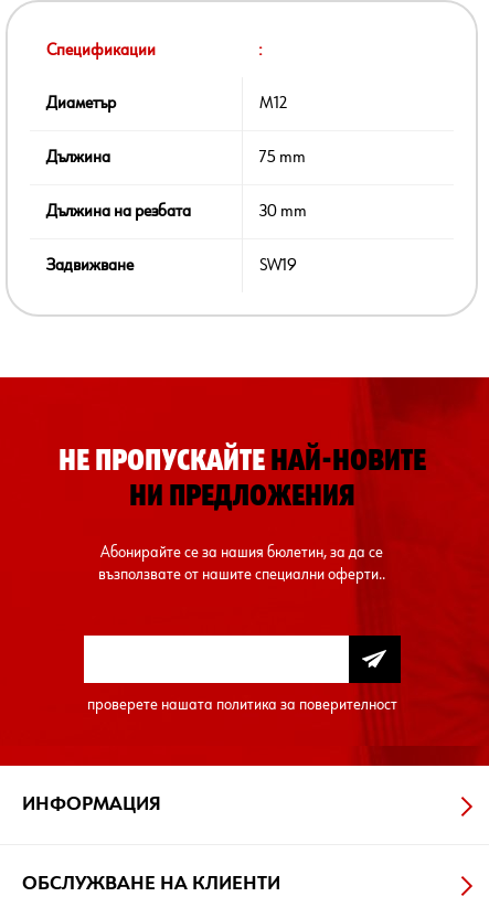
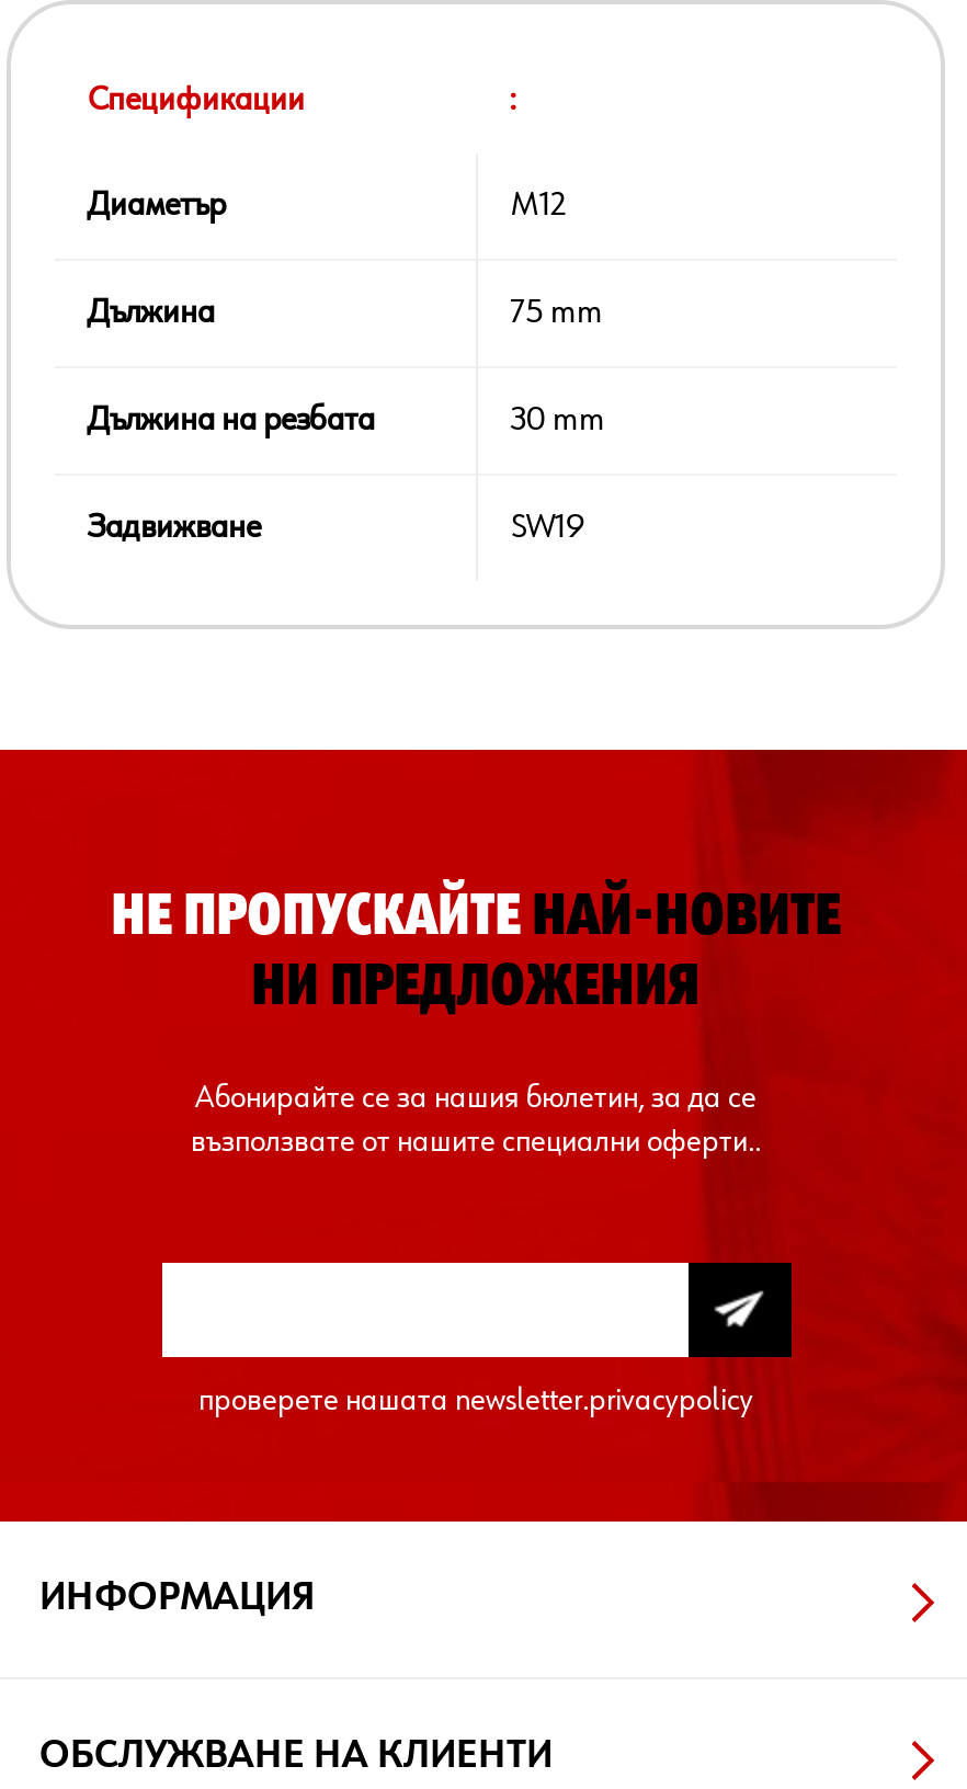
[87,696,397,713] проверете нашата политика за поверителност -> [198,1383,753,1416] проверете нашата newsletter.privacypolicy

